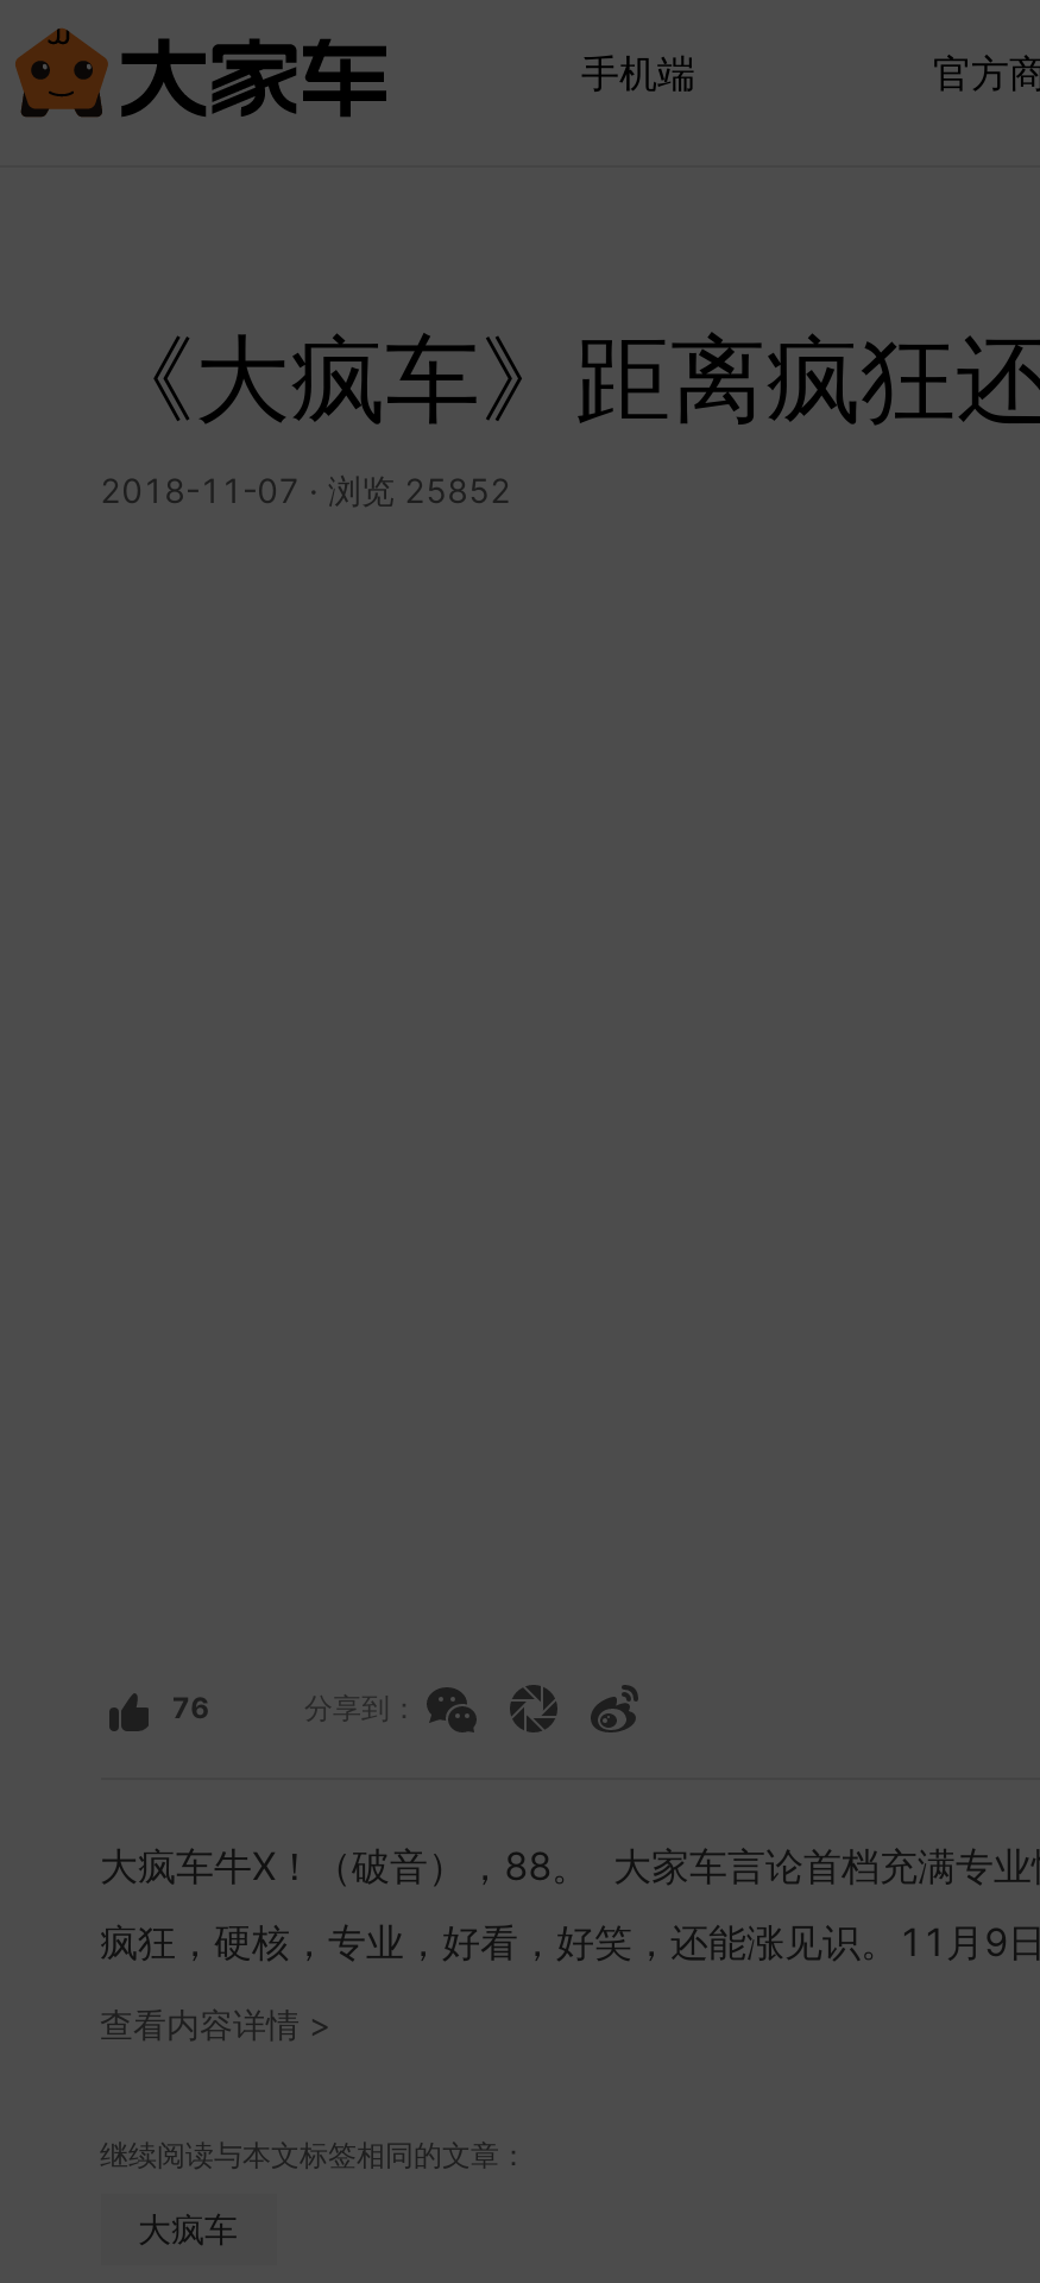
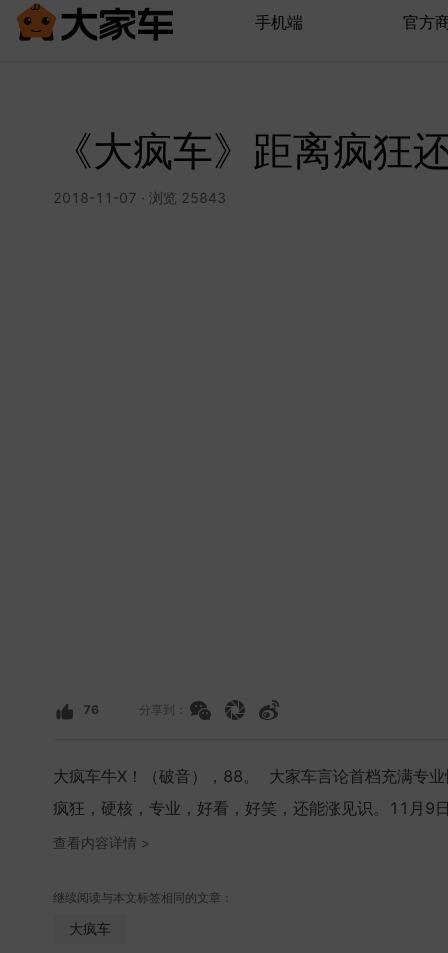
[100,470,511,510] 2018-11-07 · 浏览 25852 -> [52,189,225,206] 2018-11-07 · 浏览 25843

